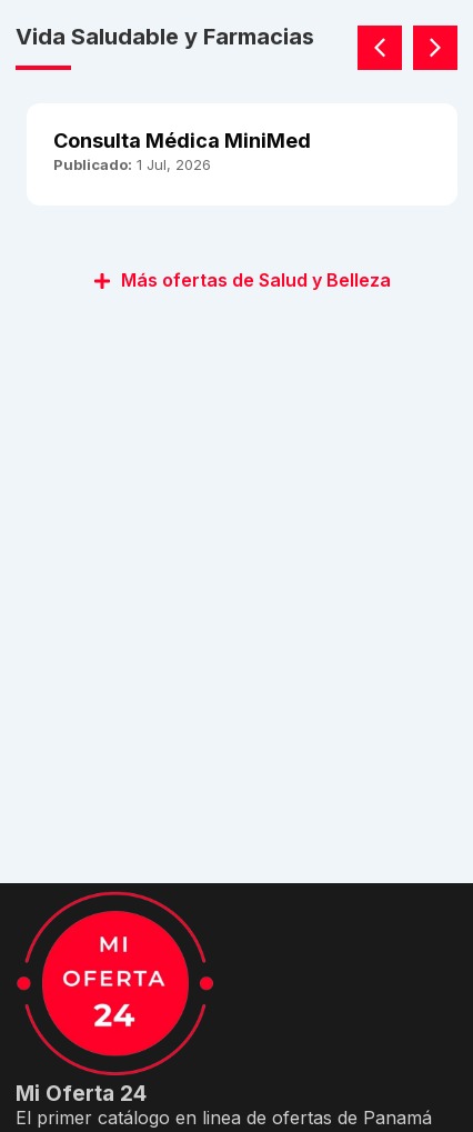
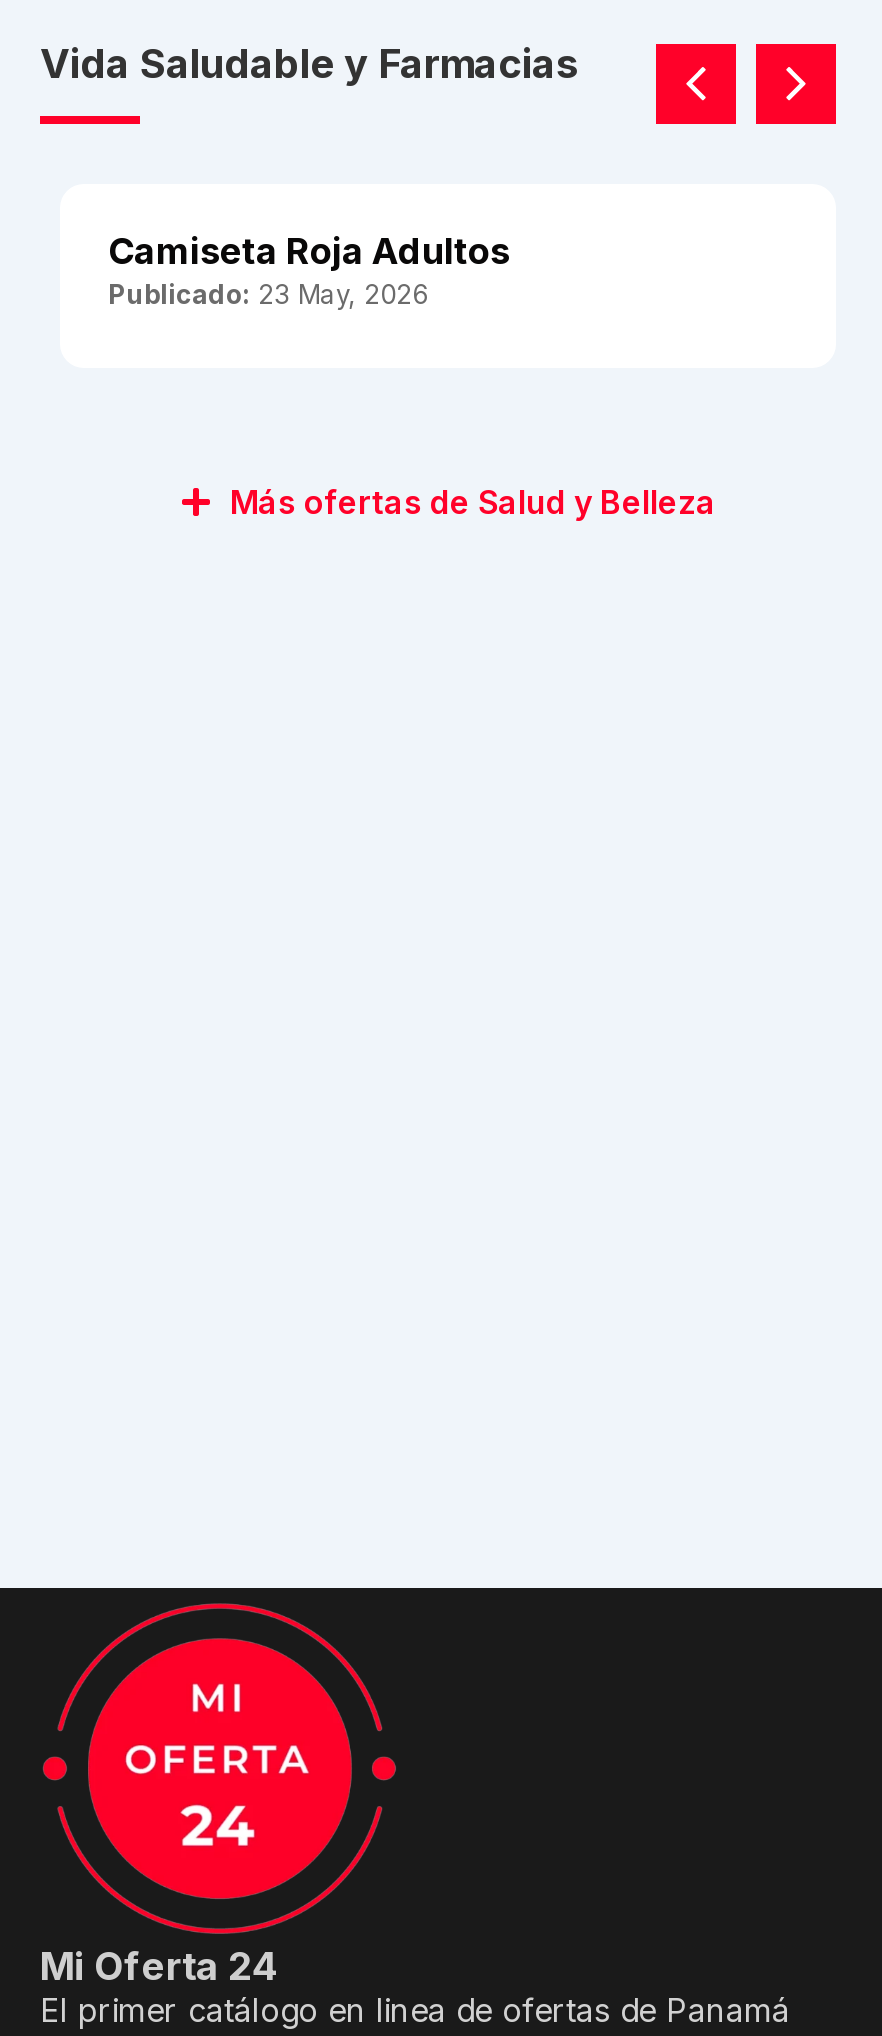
[53,129,311,173] Consulta Médica MiniMed | Publicado: 1 Jul, 2026 -> [108,230,510,310] Camiseta Roja Adultos | Publicado: 23 May, 2026

